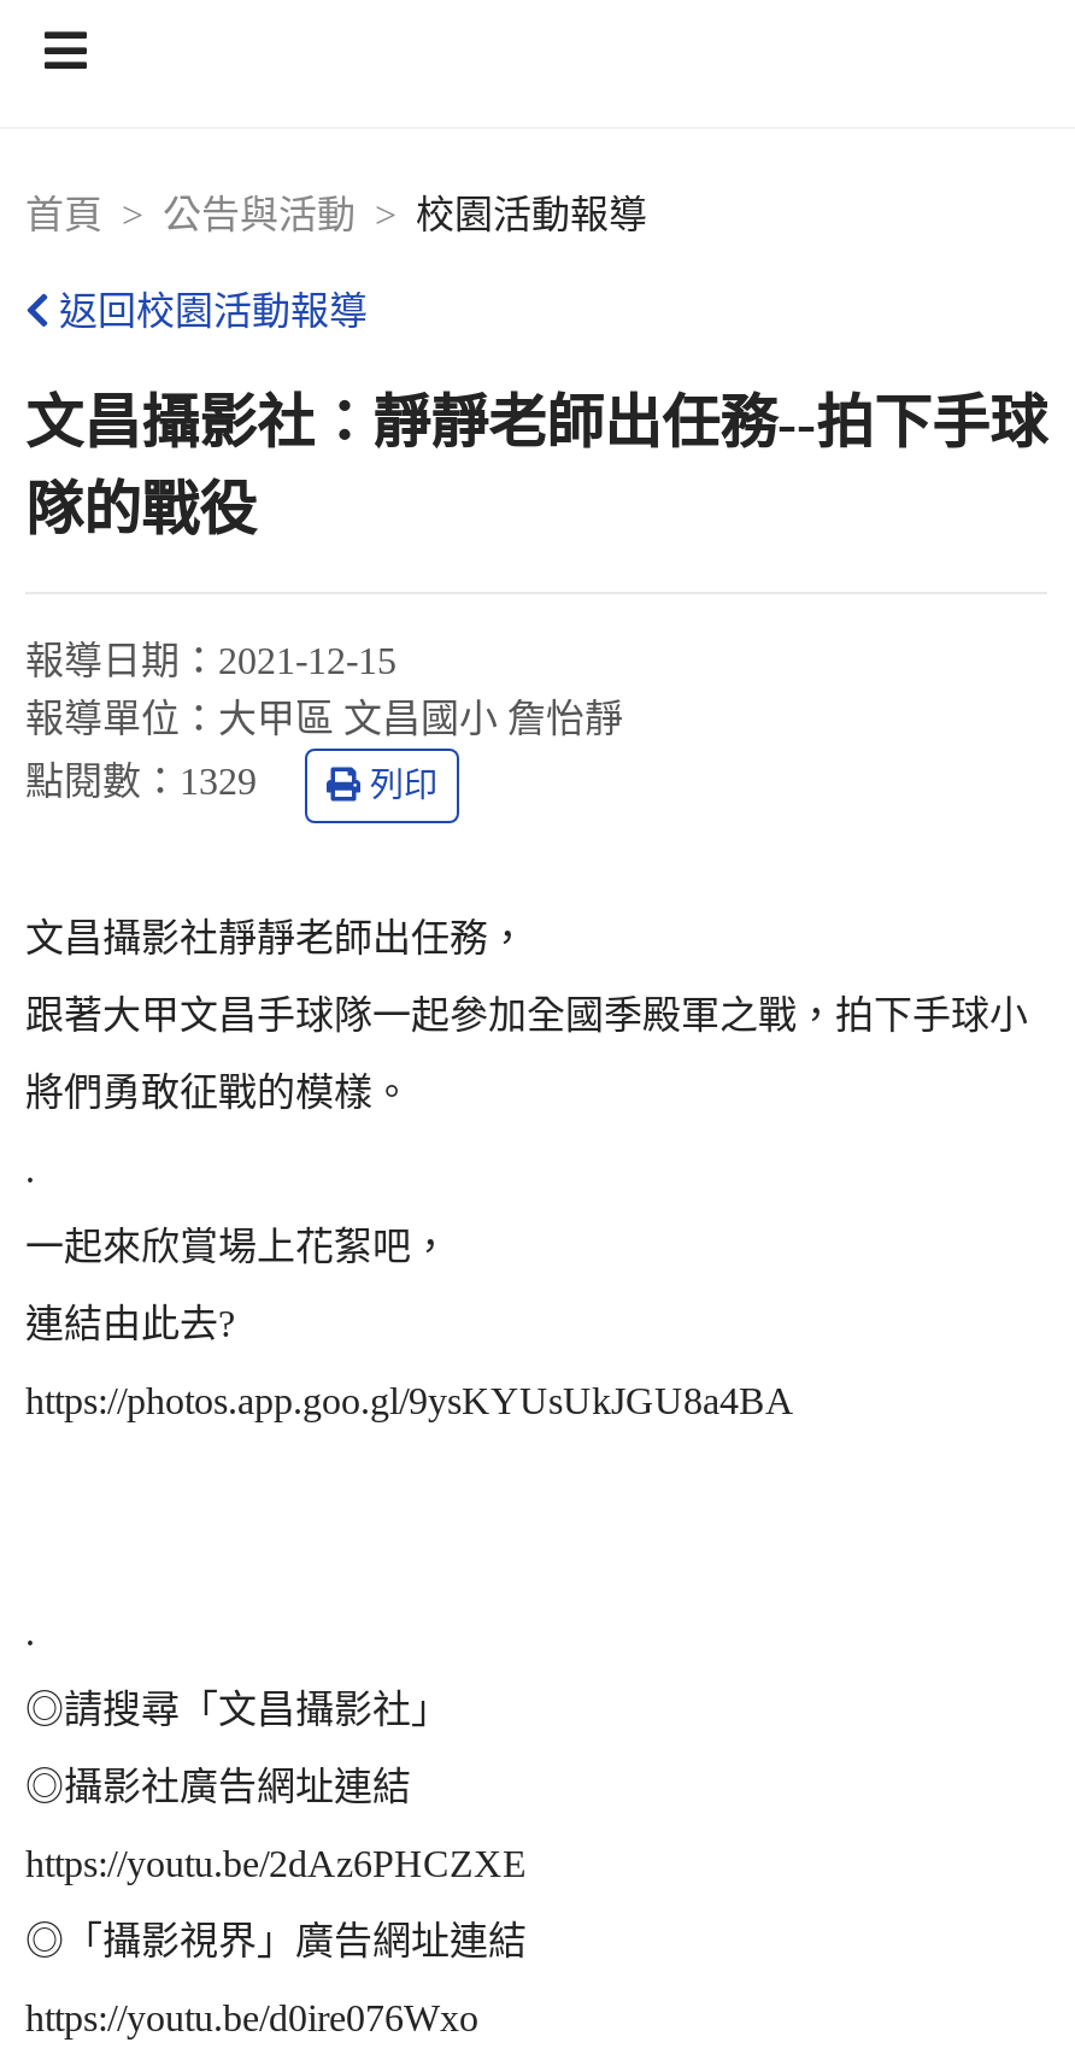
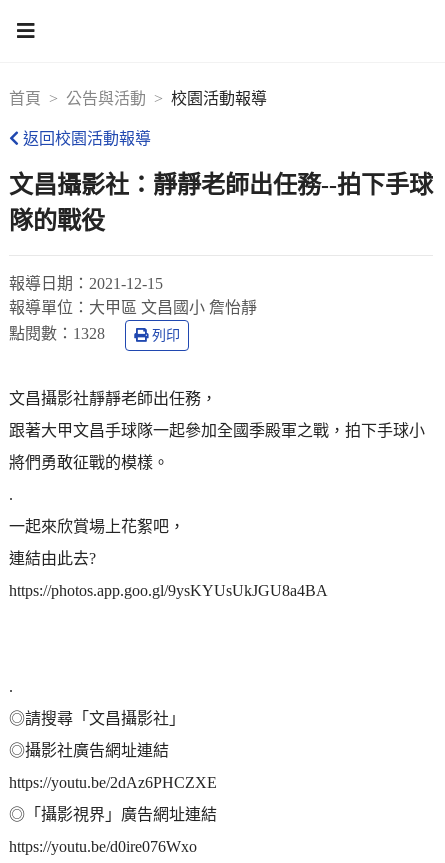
[25,761,257,802] 點閱數：1329 -> [9,325,105,342] 點閱數：1328

